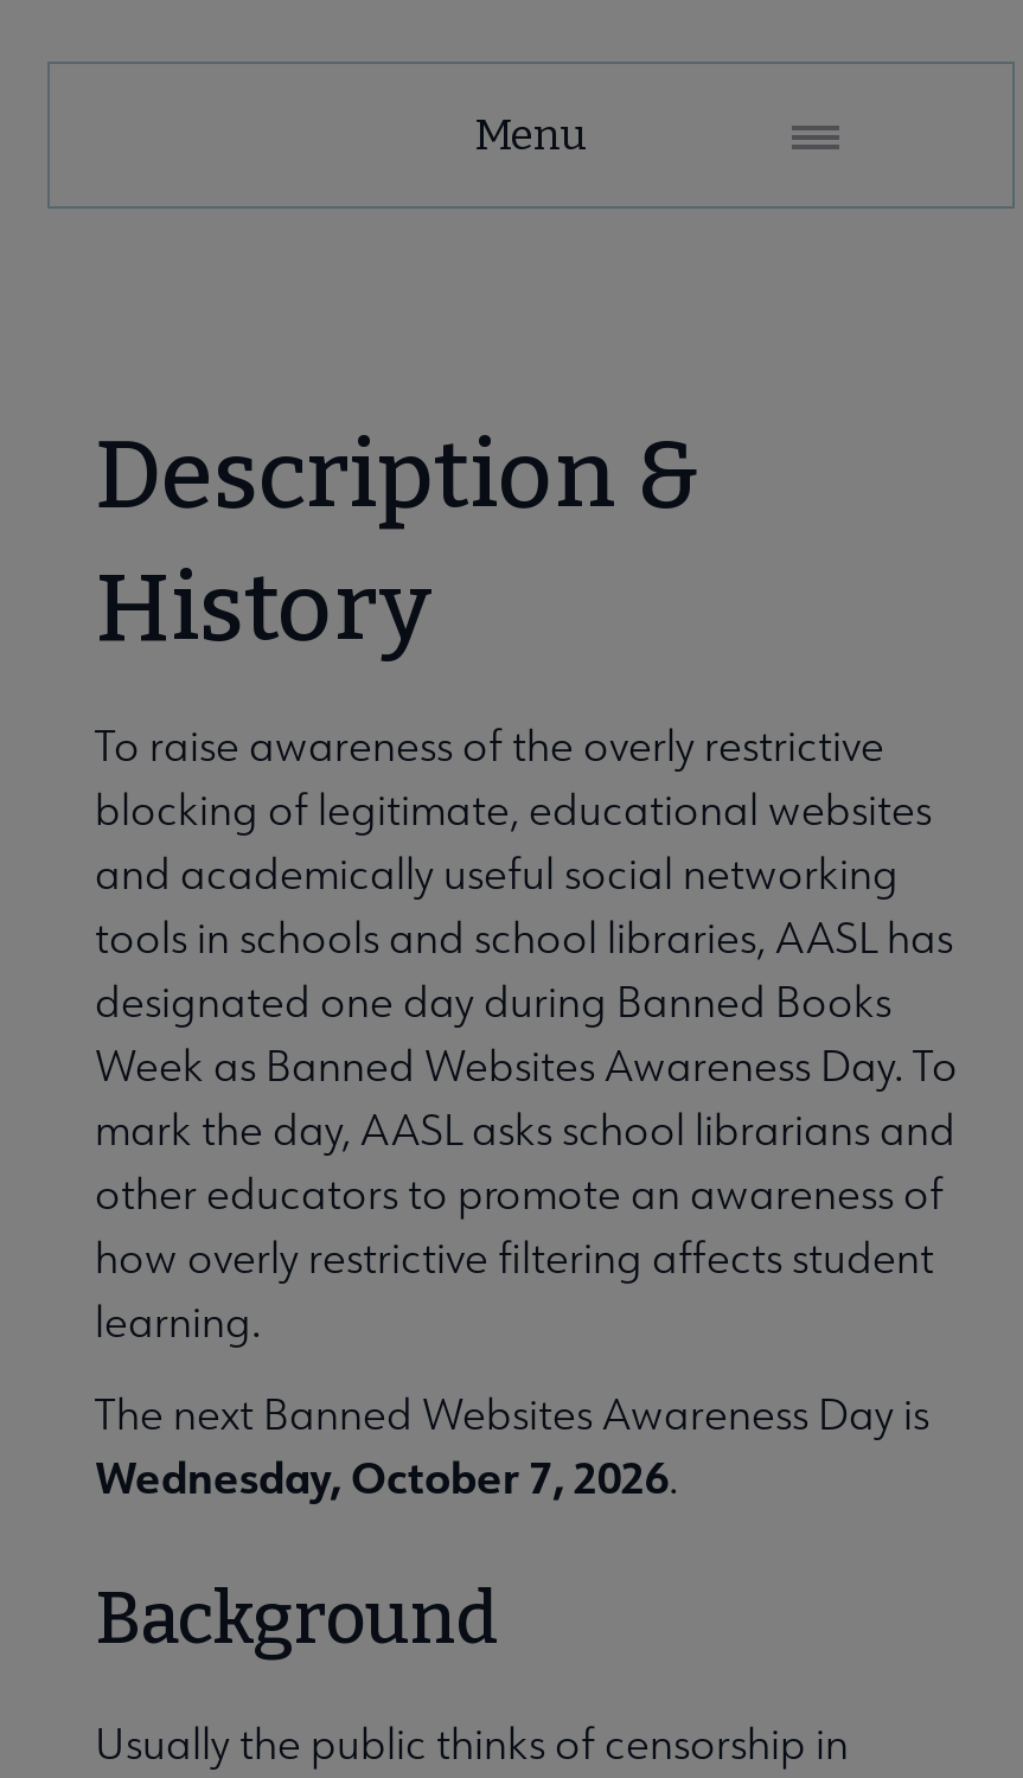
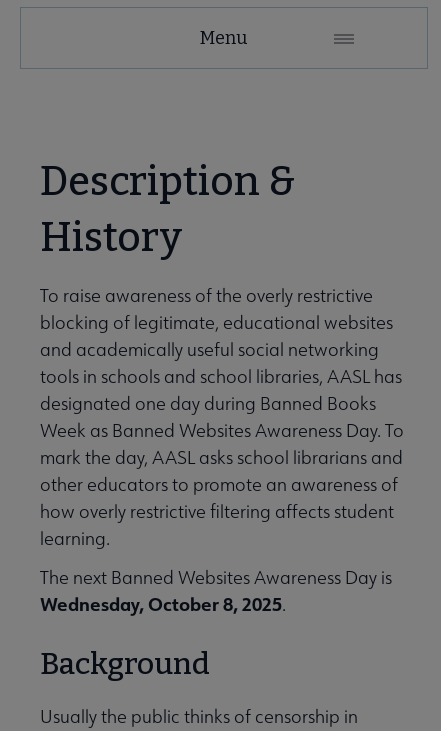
[95,1448,678,1505] Wednesday, October 7, 2026. -> [40,592,286,616] Wednesday, October 8, 2025.

